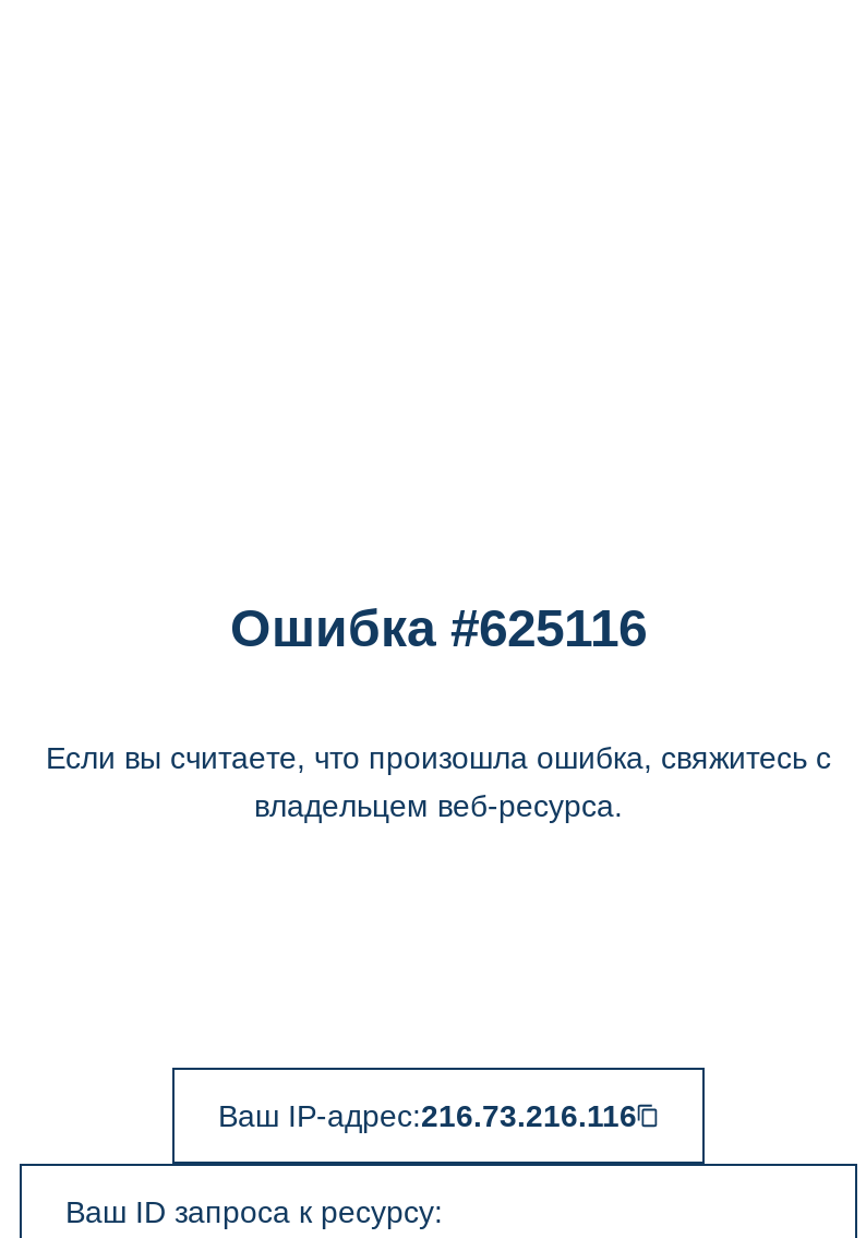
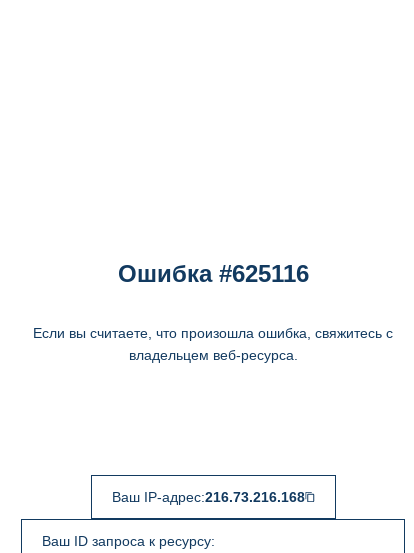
[218,1098,637,1133] Ваш IP-адрес:216.73.216.116 -> [111,489,304,505] Ваш IP-адрес:216.73.216.168

